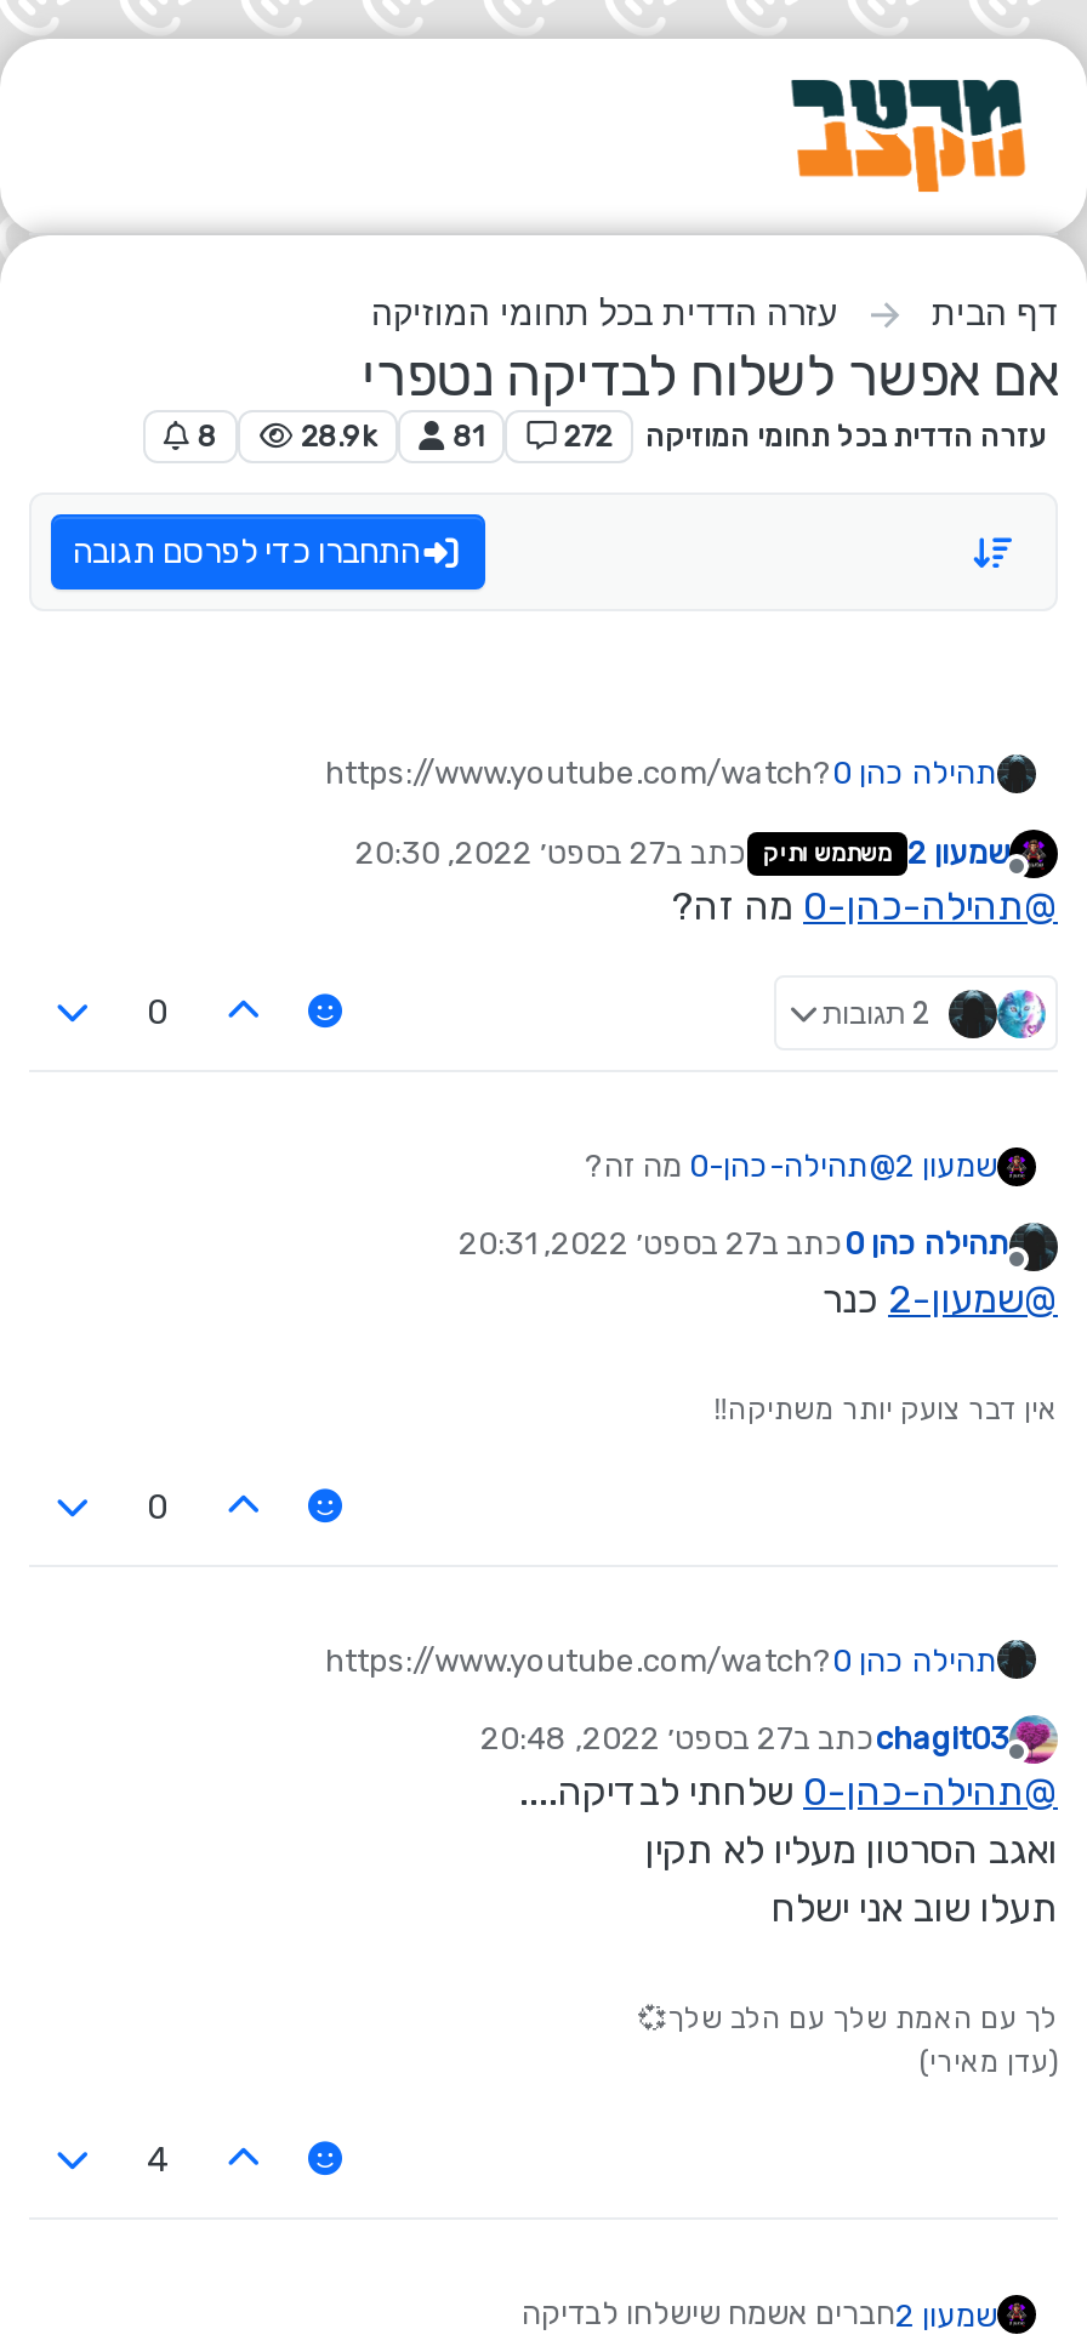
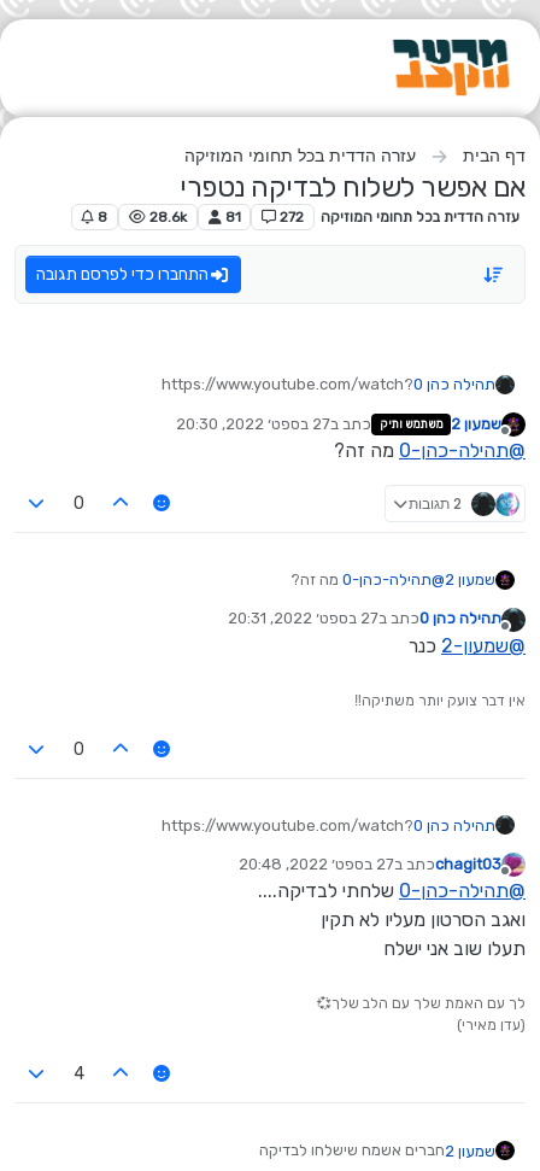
[301,420,376,454] 28.9k -> [149,209,187,226] 28.6k

